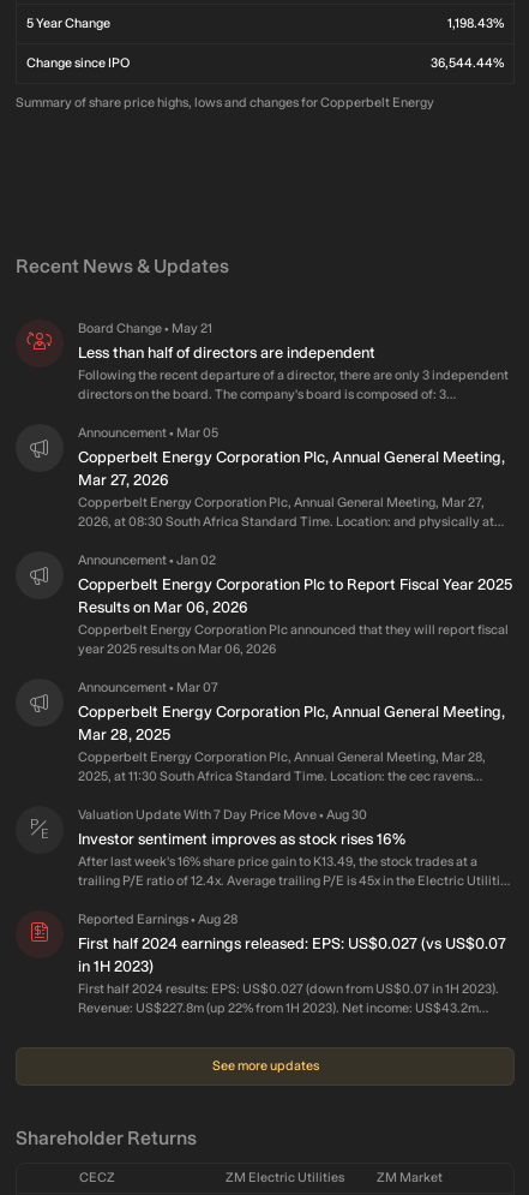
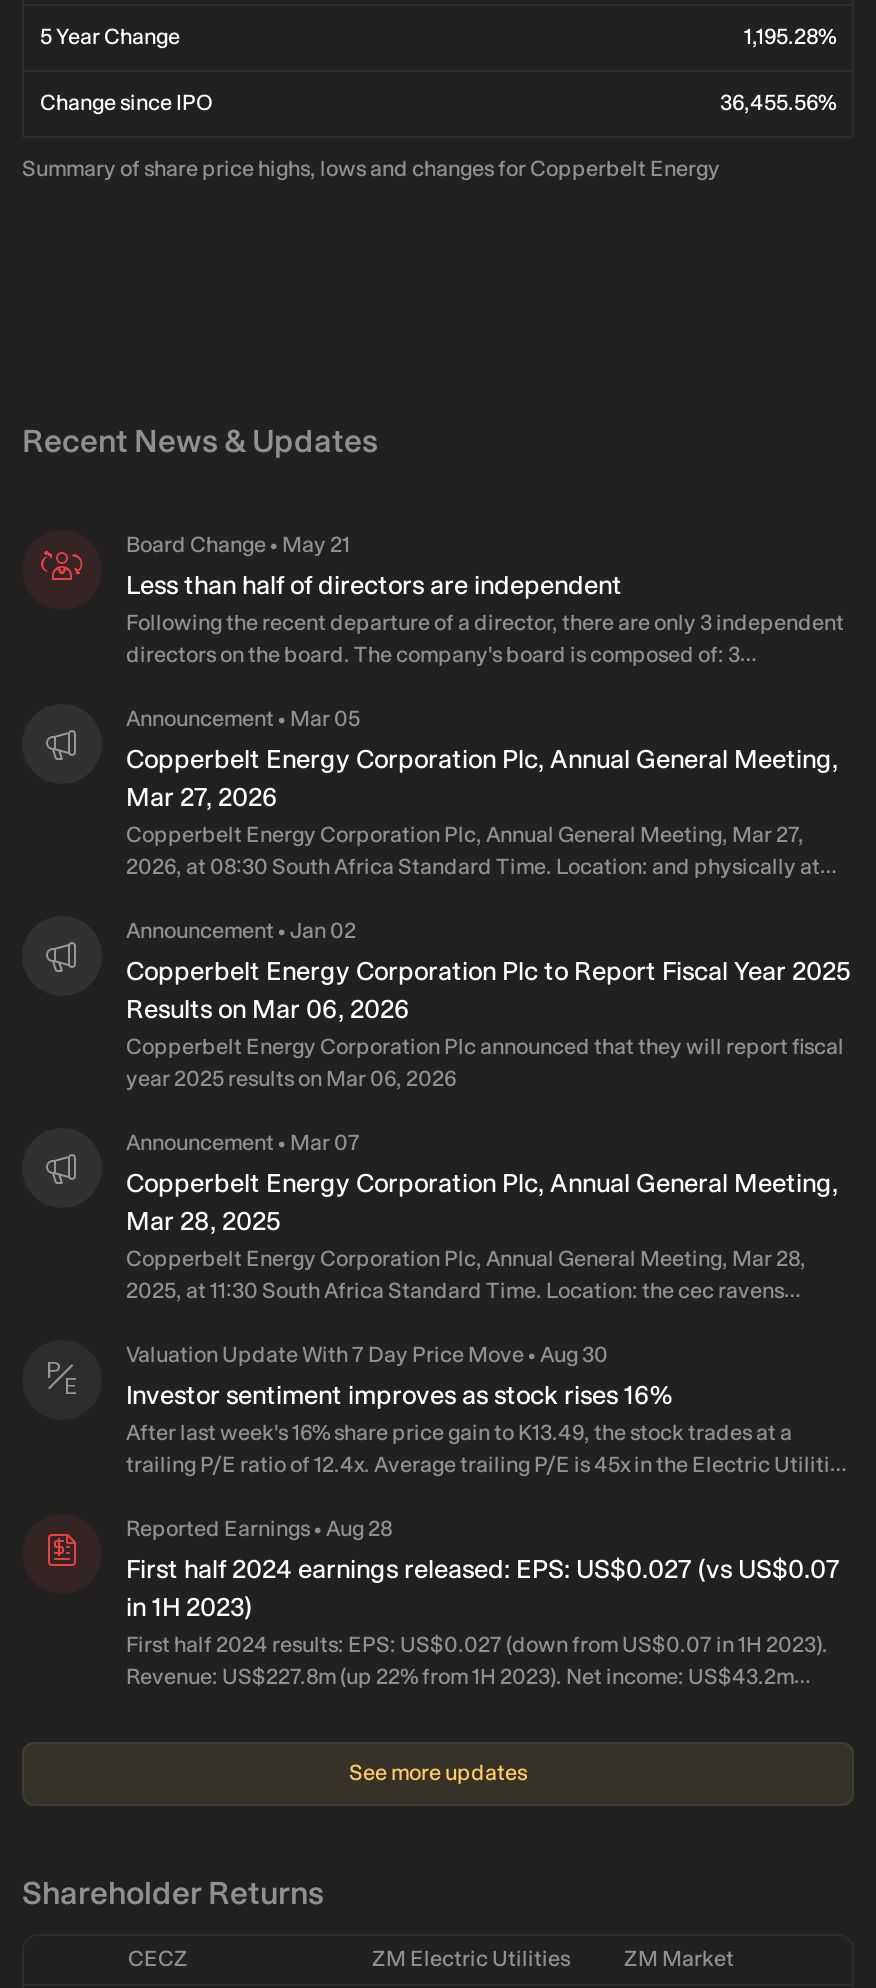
[447,15,504,31] 1,198.43% -> [744,23,836,49] 1,195.28%
[431,55,504,70] 36,544.44% -> [720,89,836,115] 36,455.56%

